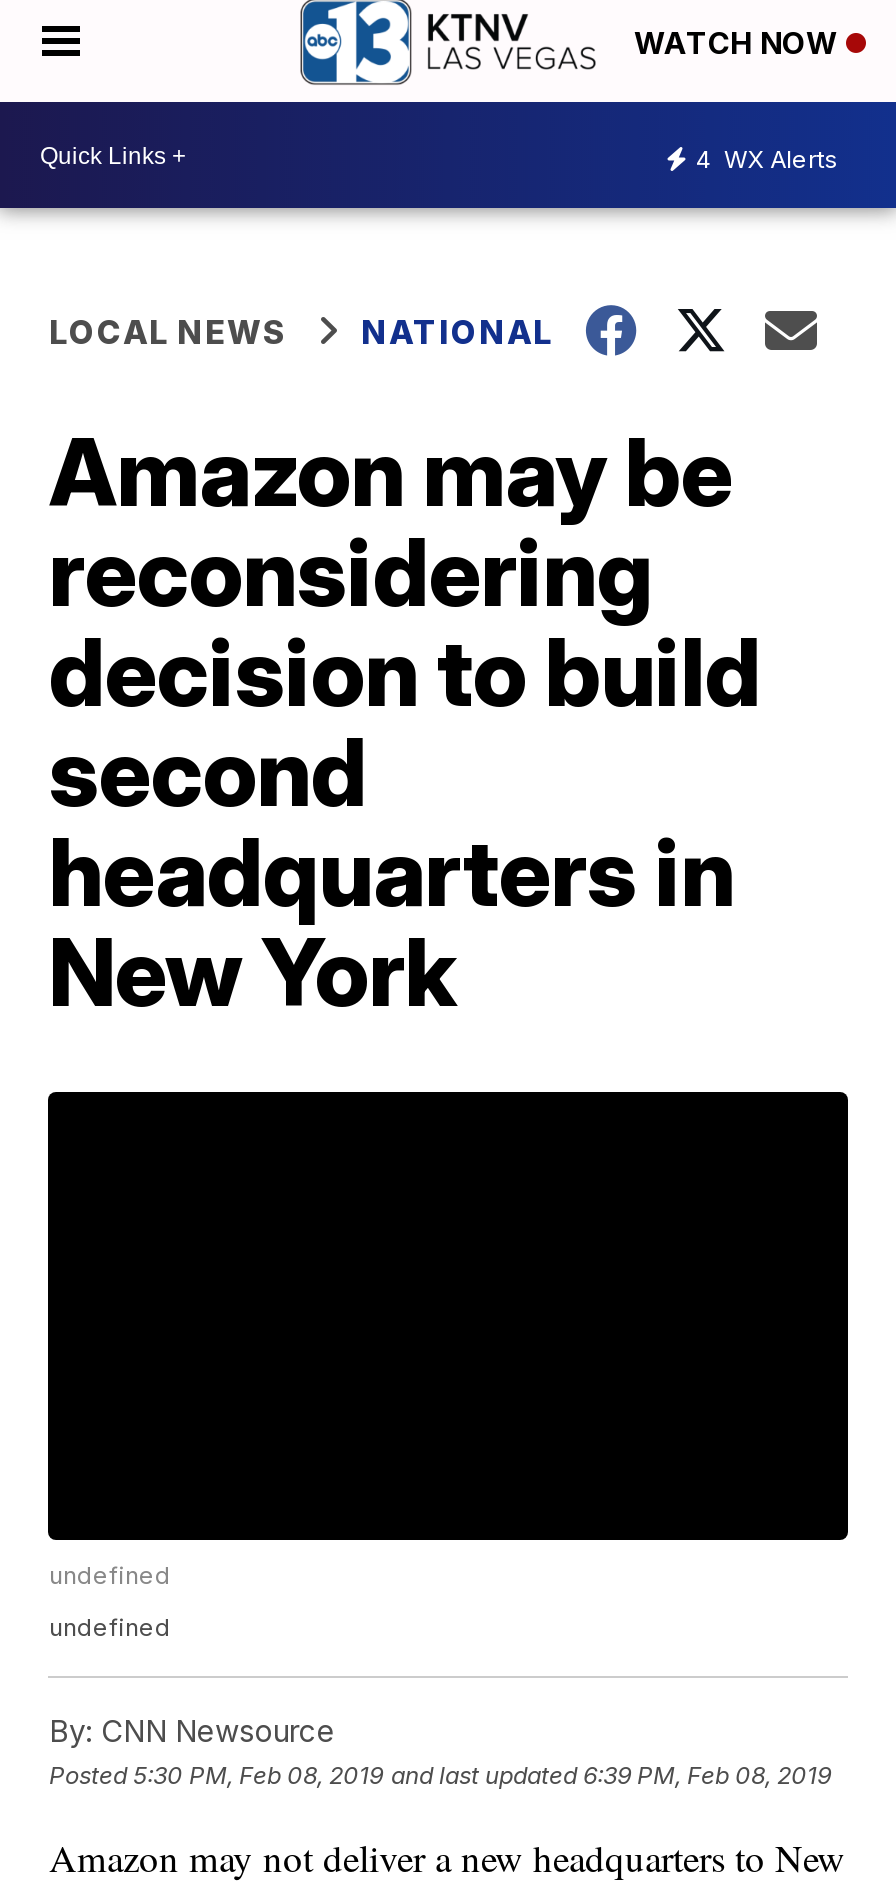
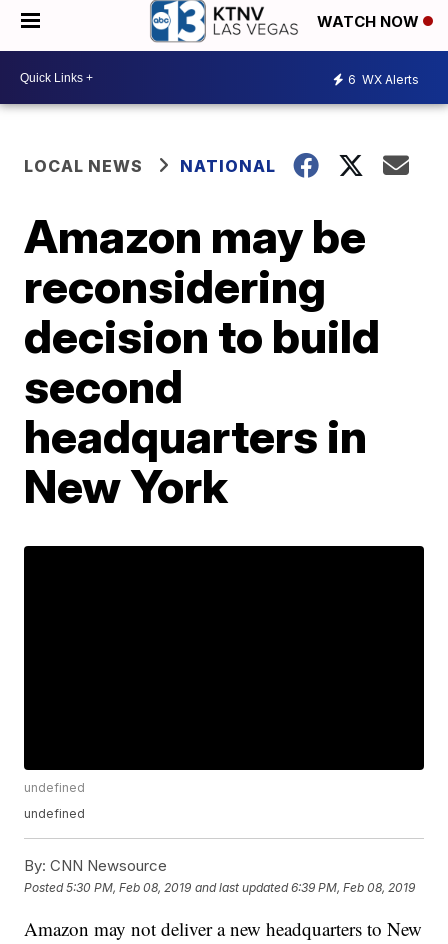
[696,143,838,173] 4 WX Alerts -> [348,71,419,86] 6 WX Alerts

